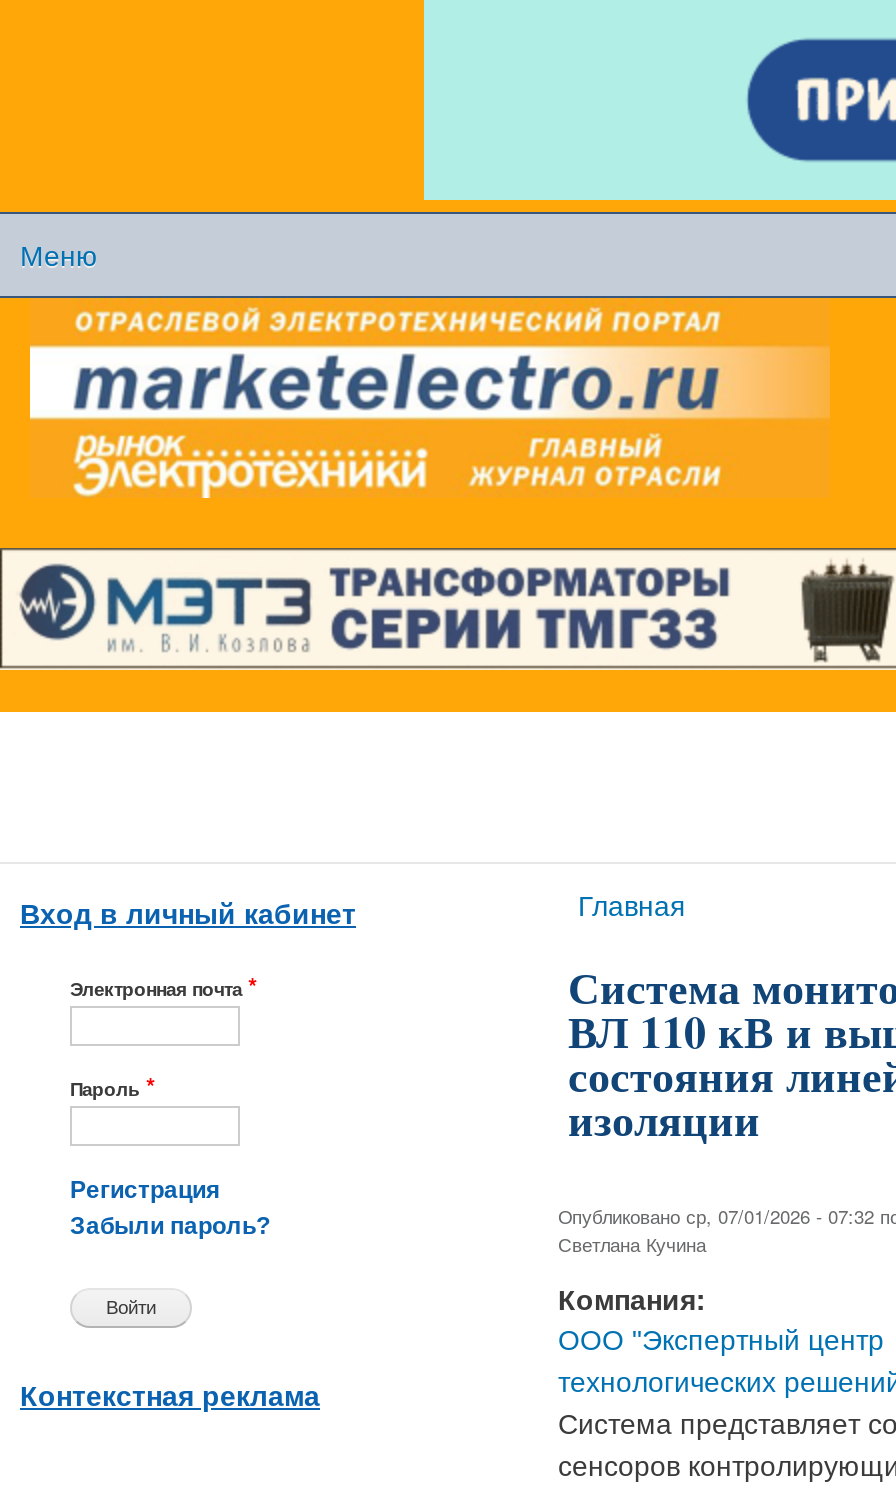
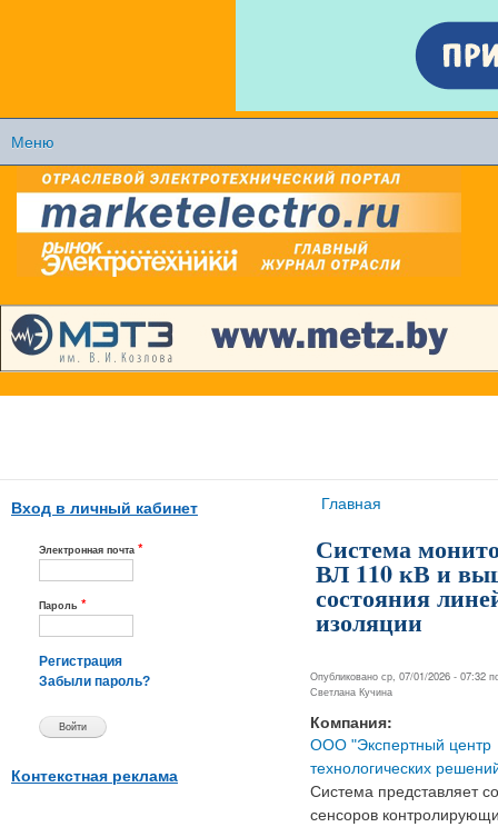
[328,562,890,662] [image] -> [183,313,495,369] [image]

